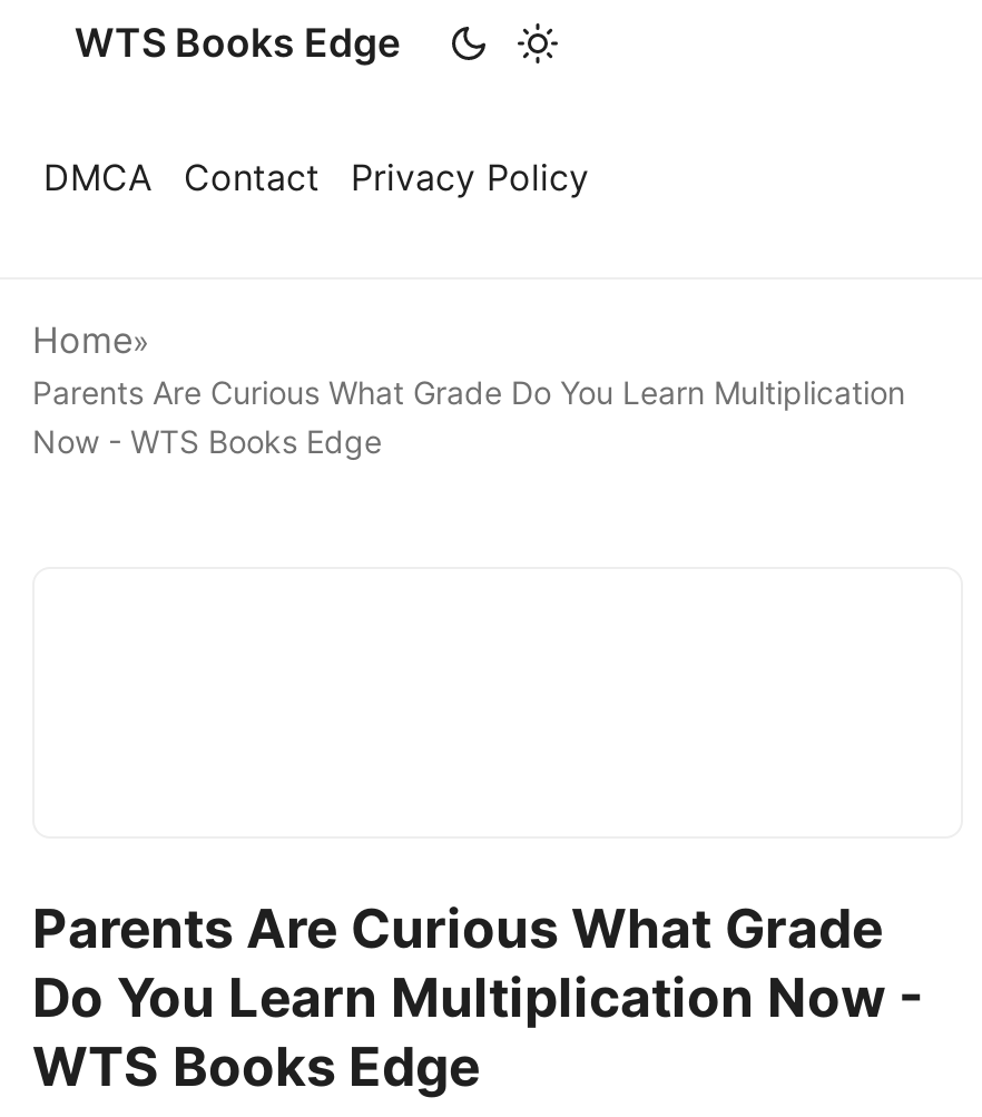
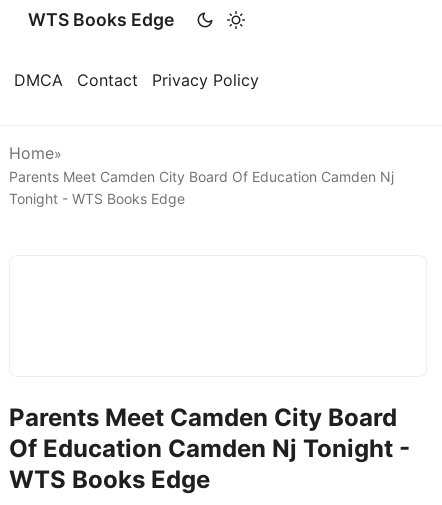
[32,373,905,460] Parents Are Curious What Grade Do You Learn Multiplication | Now - WTS Books Edge -> [9,168,394,207] Parents Meet Camden City Board Of Education Camden Nj | Tonight - WTS Books Edge
[32,896,923,1030] Parents Are Curious What Grade | Do You Learn Multiplication Now - -> [9,403,410,463] Parents Meet Camden City Board | Of Education Camden Nj Tonight -

